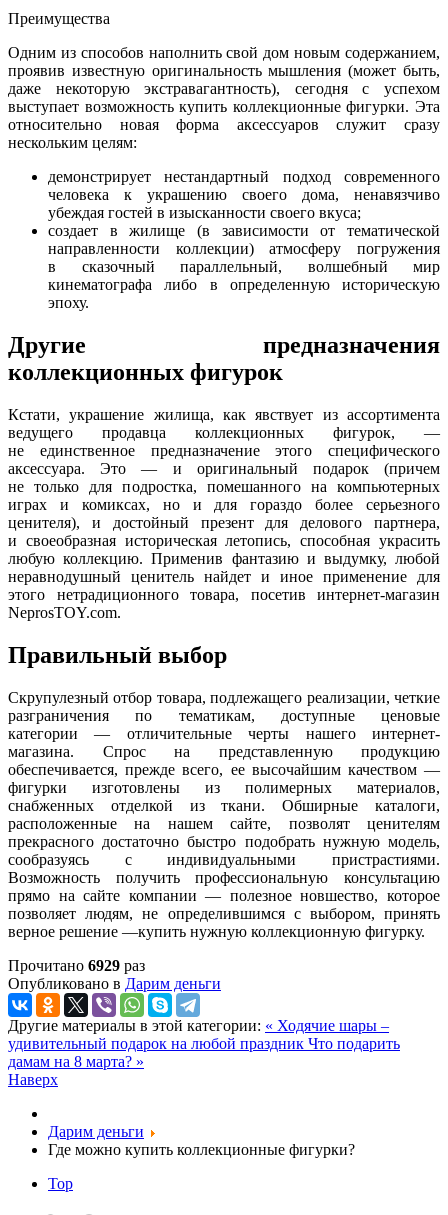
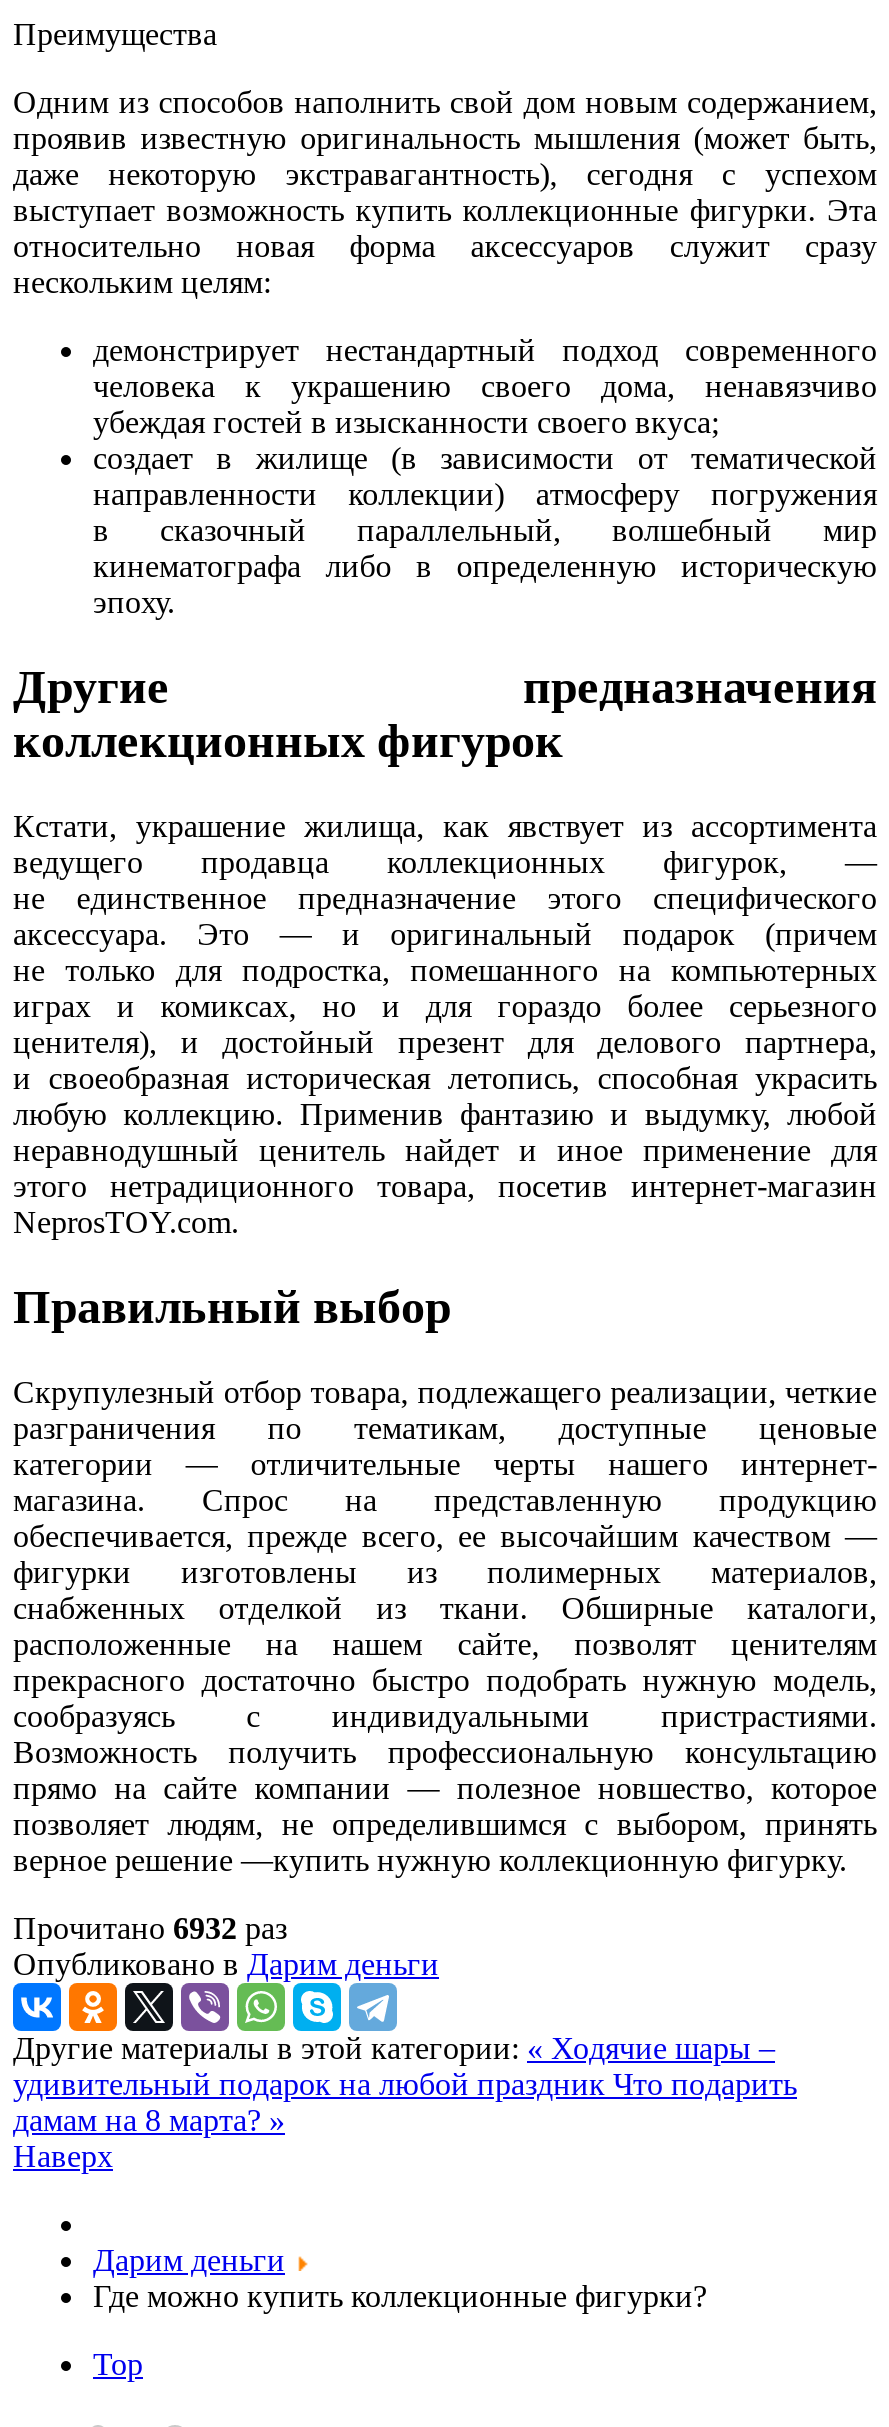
[8,957,145,974] Прочитано 6929 раз -> [13,1910,287,1944] Прочитано 6932 раз

